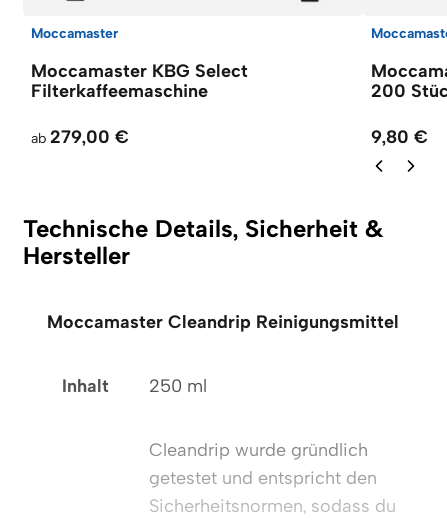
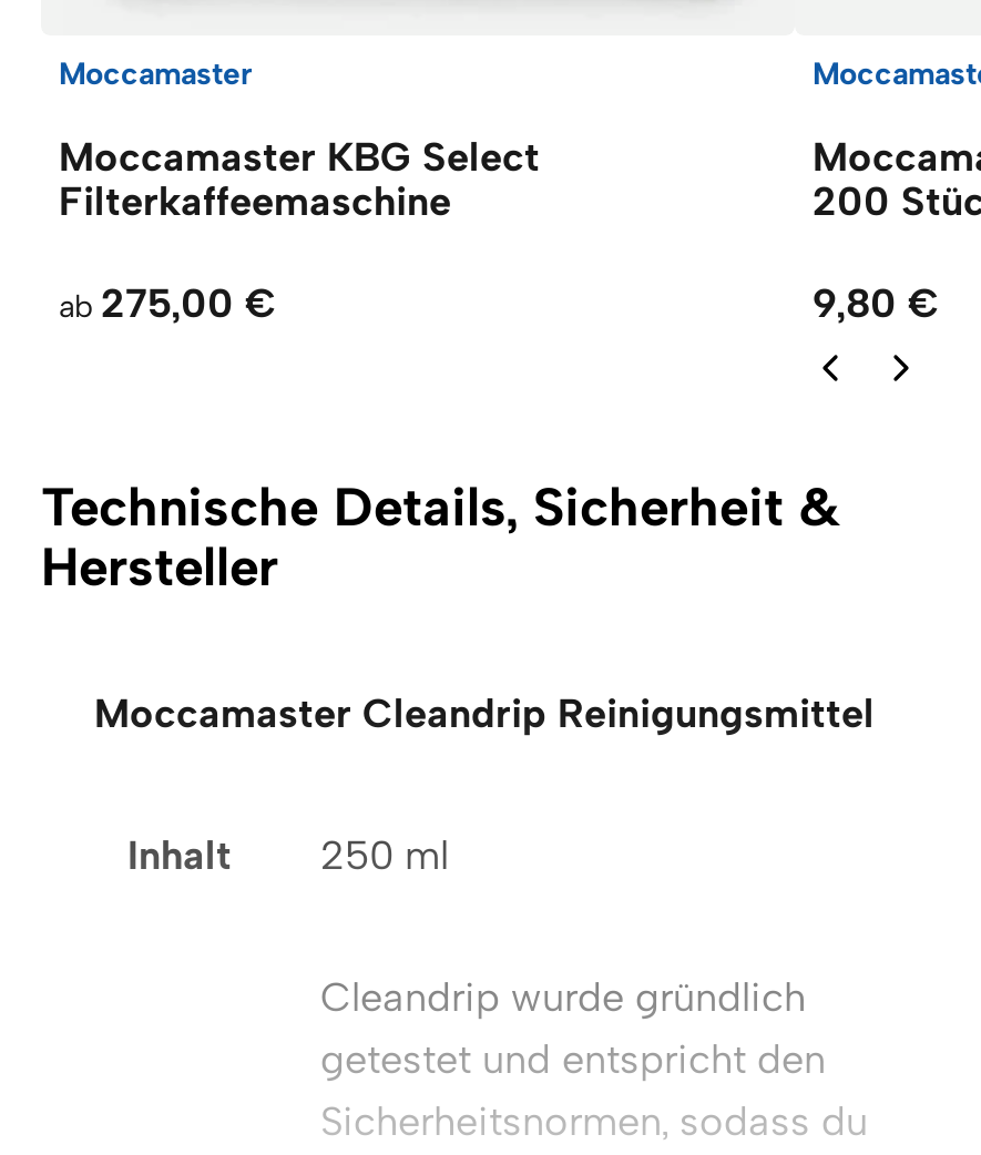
[31,126,129,148] ab 279,00 € -> [59,280,276,328] ab 275,00 €

